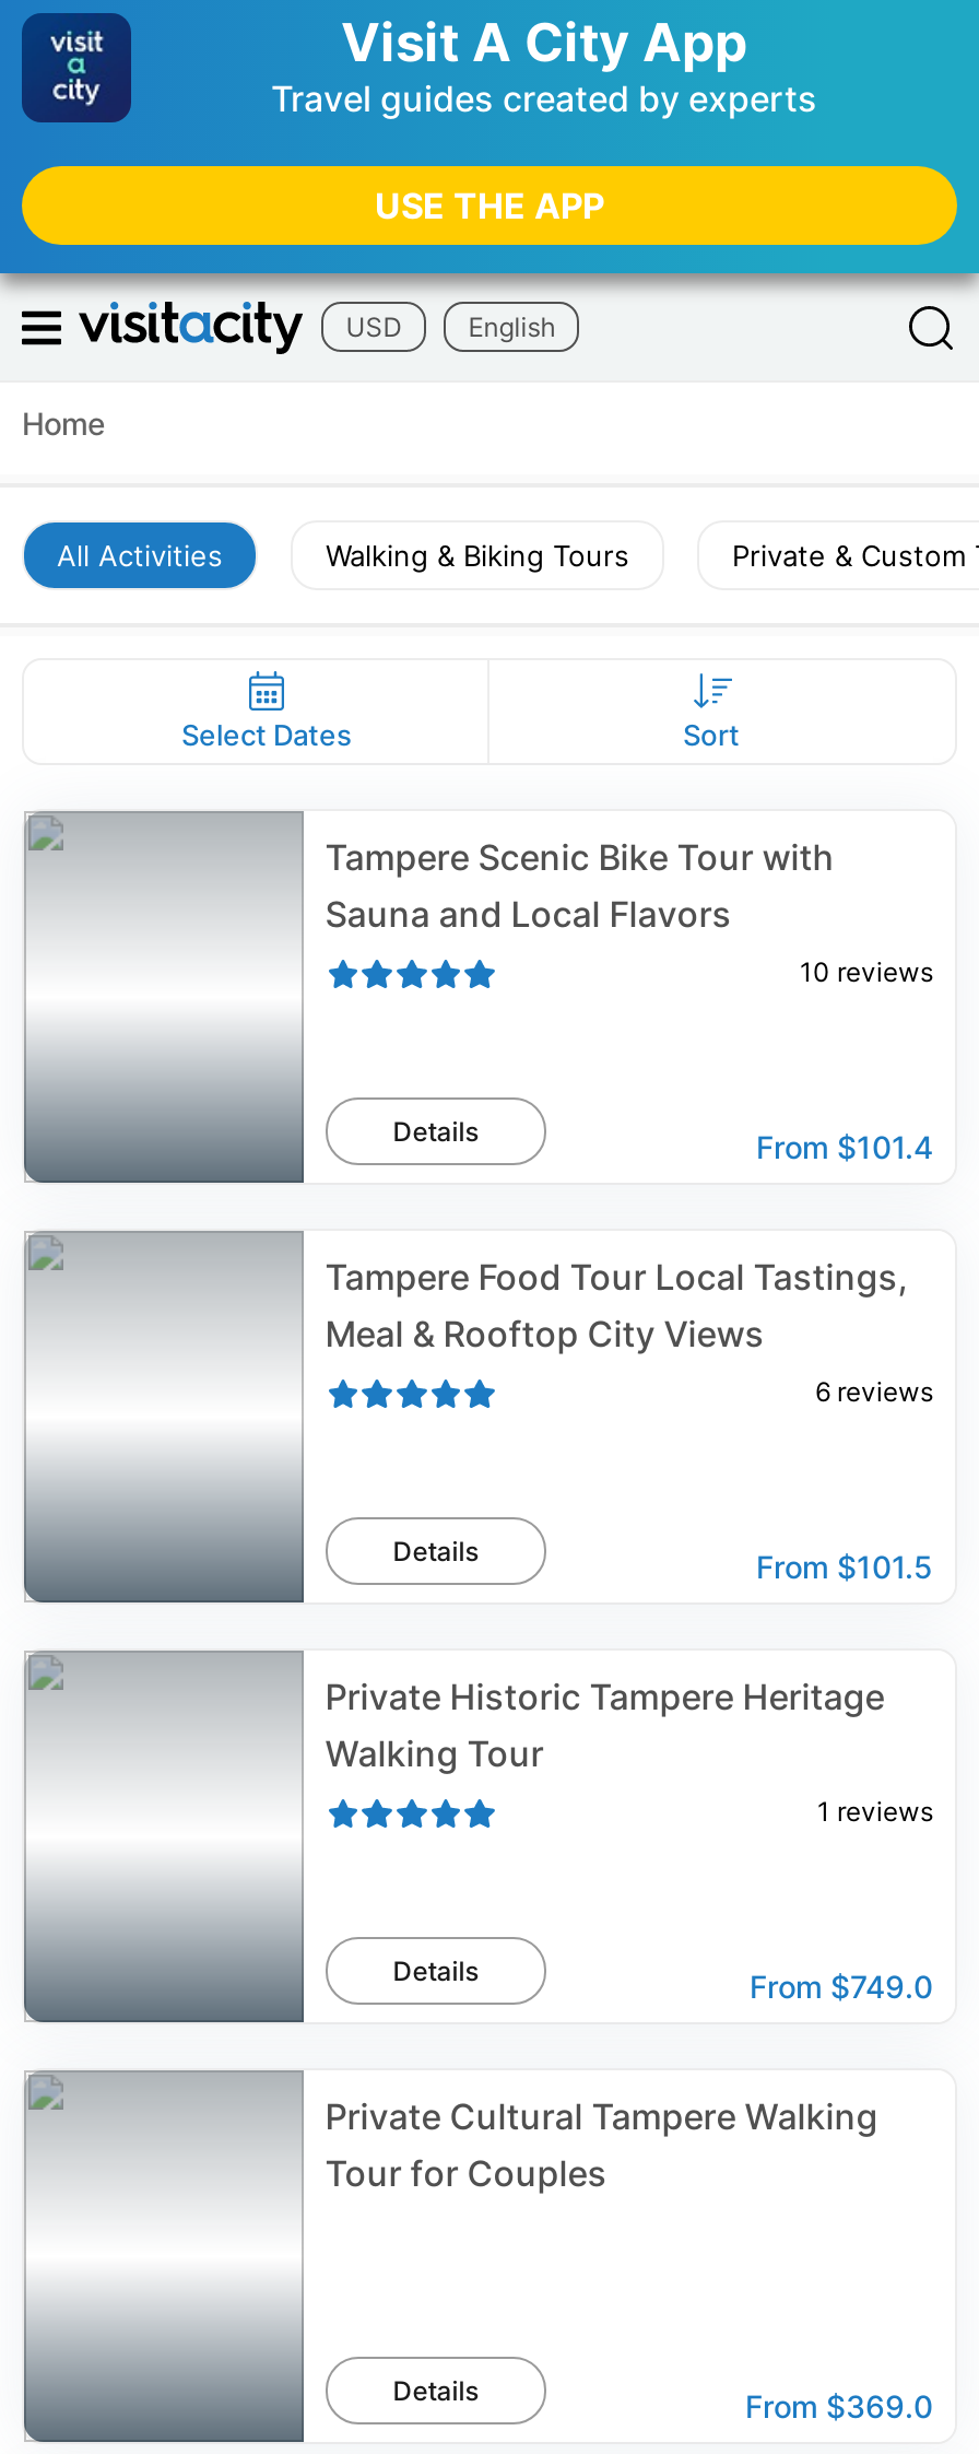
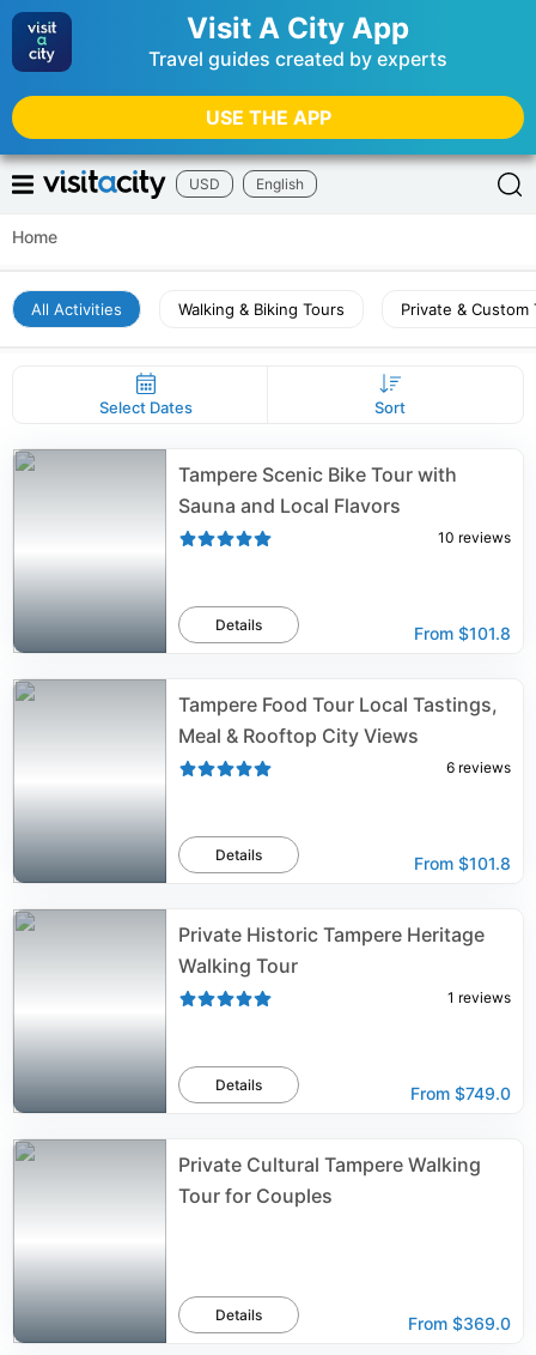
[756,1128,933,1165] From $101.4 -> [414,623,511,643] From $101.8
[756,1548,933,1585] From $101.5 -> [414,853,511,873] From $101.8

